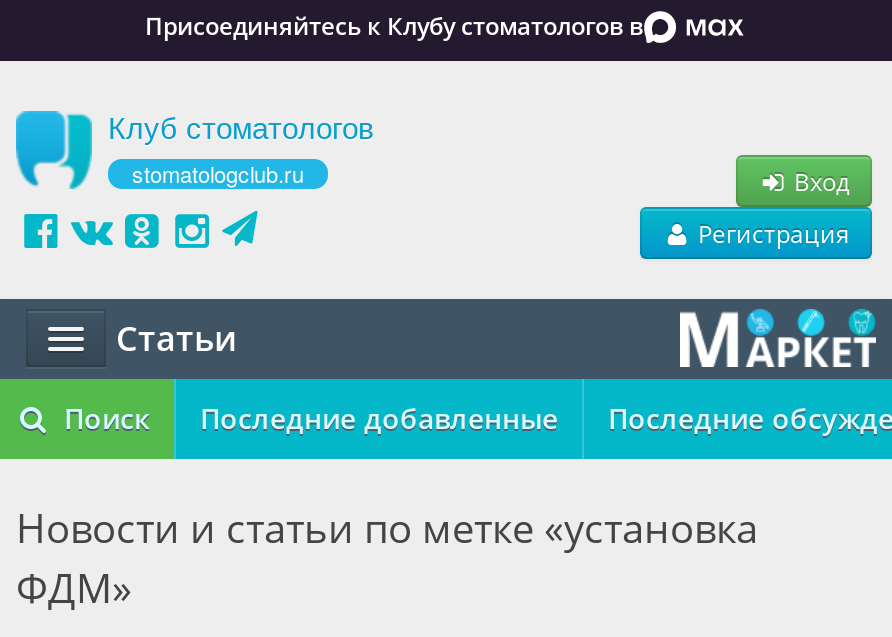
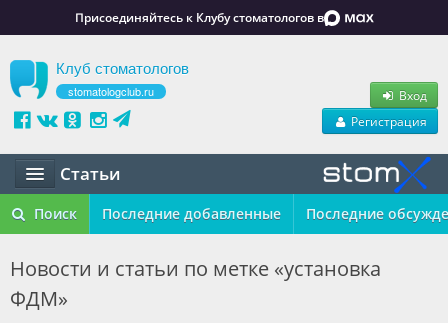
[644,305,878,379] [image] -> [323,156,440,194] [image]

